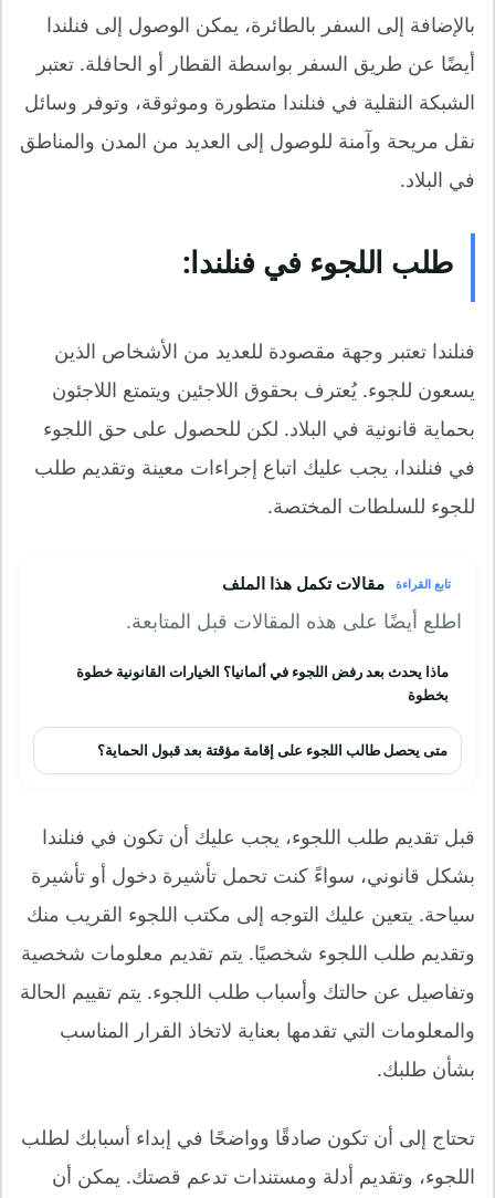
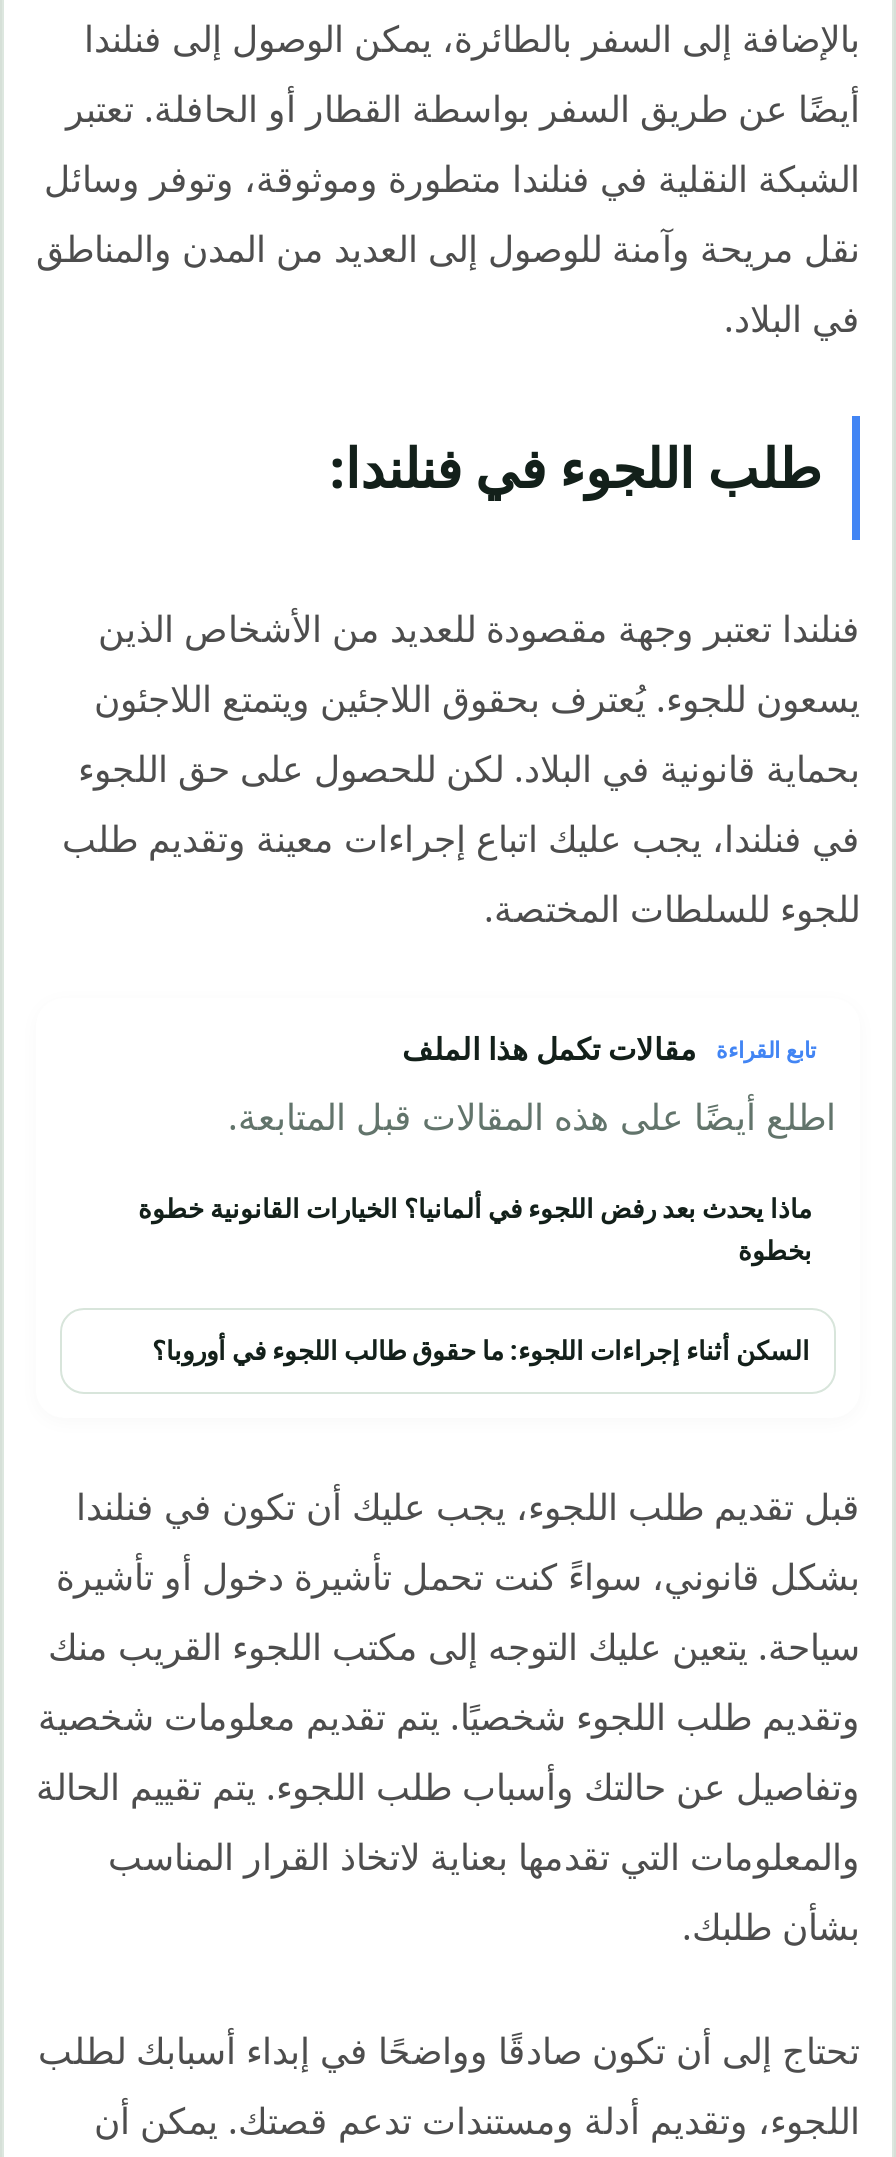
[97,740,447,760] متى يحصل طالب اللجوء على إقامة مؤقتة بعد قبول الحماية؟ -> [152,1333,810,1369] السكن أثناء إجراءات اللجوء: ما حقوق طالب اللجوء في أوروبا؟

